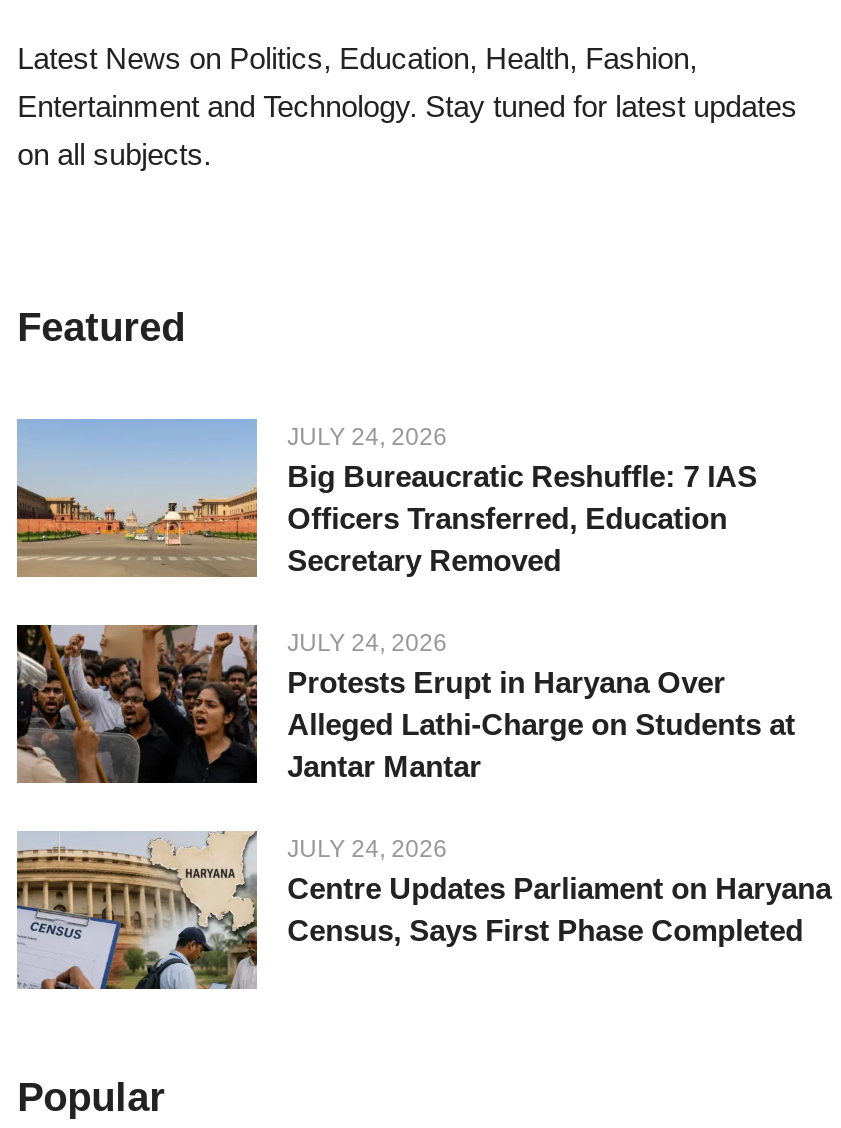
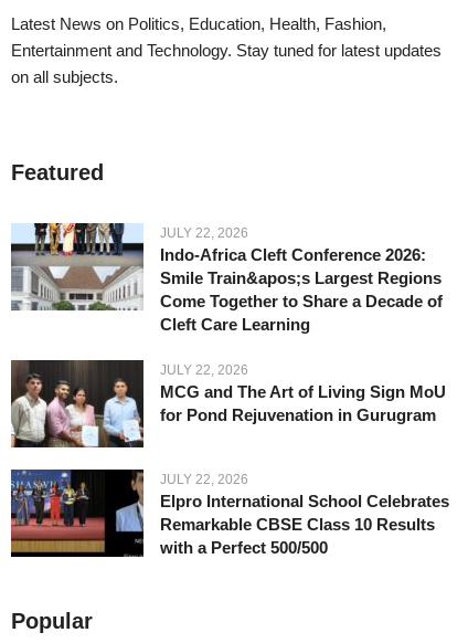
[15,417,757,579] [image] | JULY 24, 2026 | Big Bureaucratic Reshuffle: 7 IAS | Officers Transferred, Education | Secretary Removed -> [10,222,443,333] [image] | JULY 22, 2026 | Indo-Africa Cleft Conference 2026: | Smile Train&apos;s Largest Regions | Come Together to Share a Decade of | Cleft Care Learning
[15,623,795,785] [image] | JULY 24, 2026 | Protests Erupt in Haryana Over | Alleged Lathi-Charge on Students at | Jantar Mantar -> [11,359,446,449] [image] | JULY 22, 2026 | MCG and The Art of Living Sign MoU | for Pond Rejuvenation in Gurugram
[15,823,831,991] [image] | JULY 24, 2026 | Centre Updates Parliament on Haryana | Census, Says First Phase Completed -> [10,468,449,558] [image] | JULY 22, 2026 | Elpro International School Celebrates | Remarkable CBSE Class 10 Results | with a Perfect 500/500

